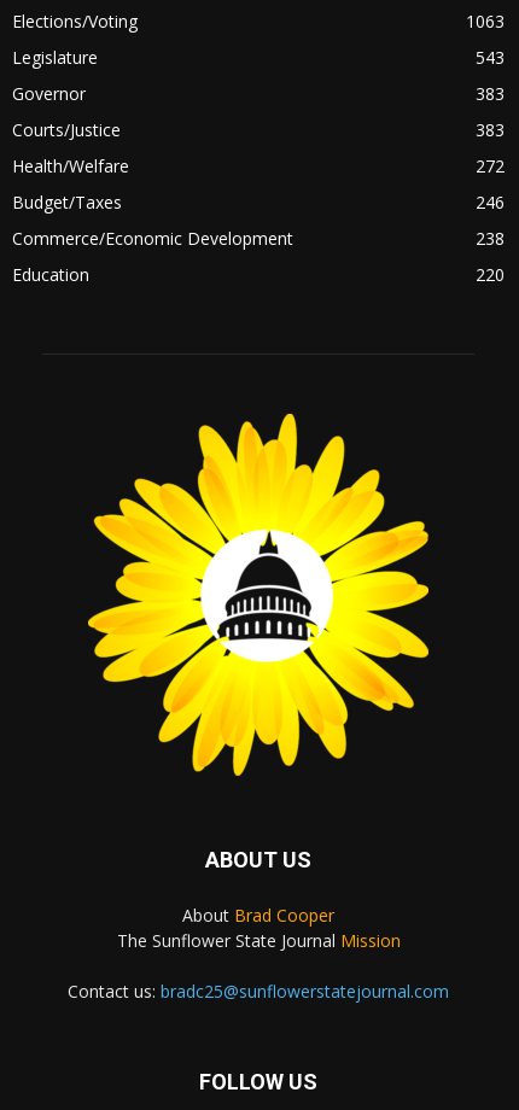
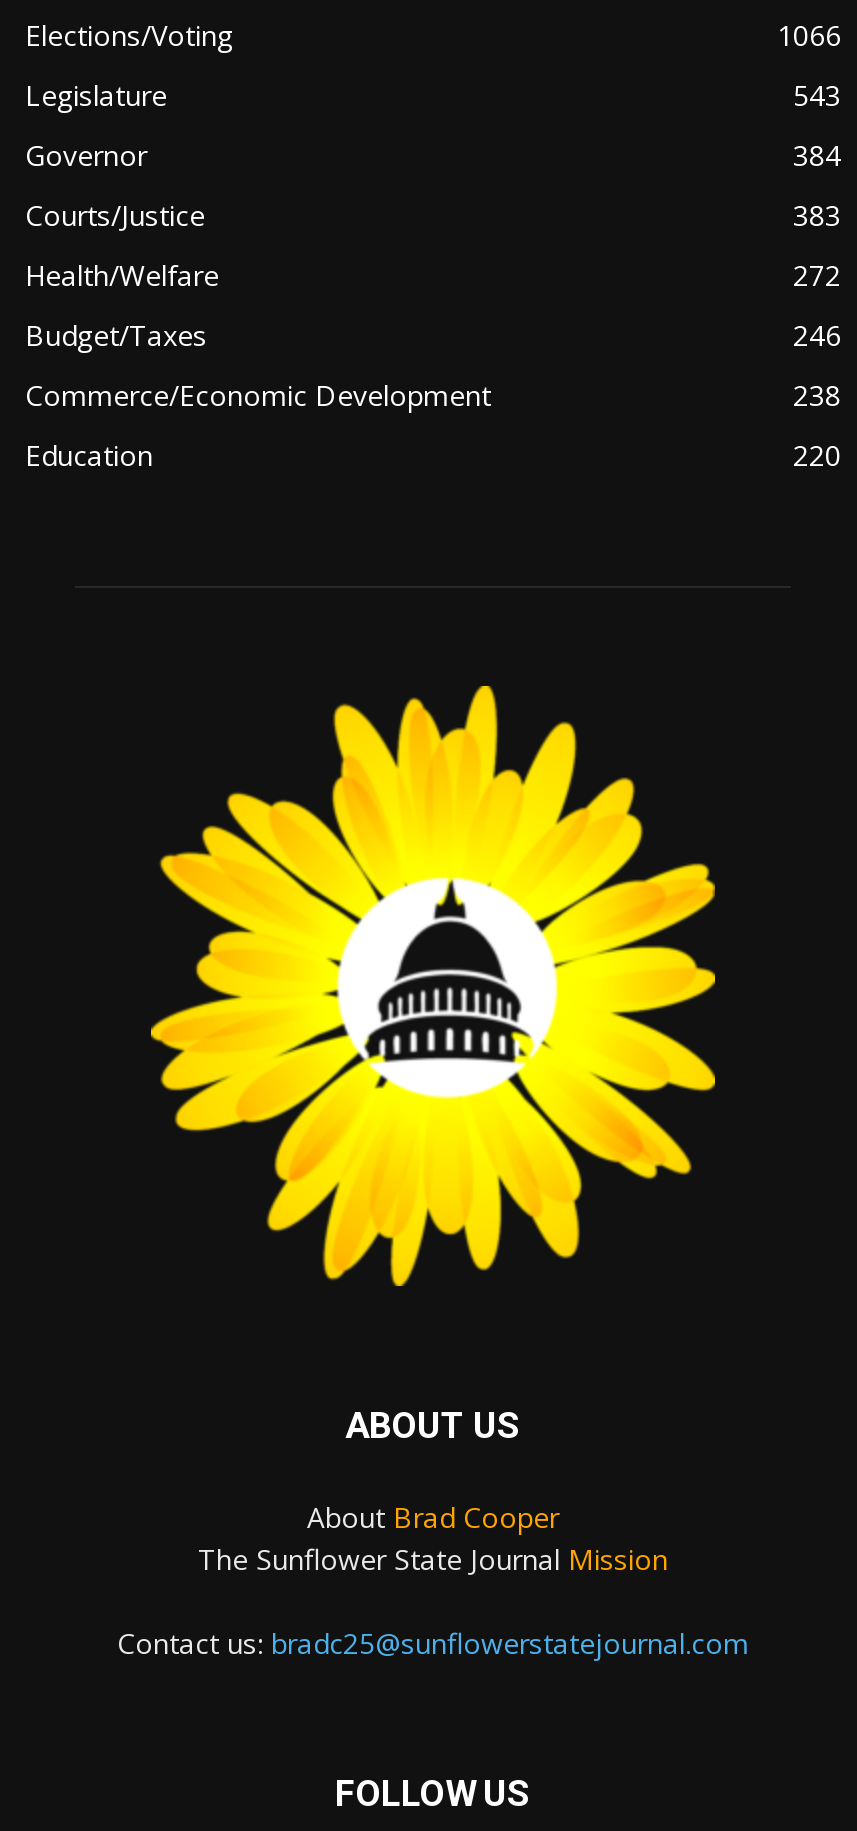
[466,10,505,33] 1063 -> [777,16,841,54] 1066
[476,82,505,105] 383 -> [793,136,841,174] 384

